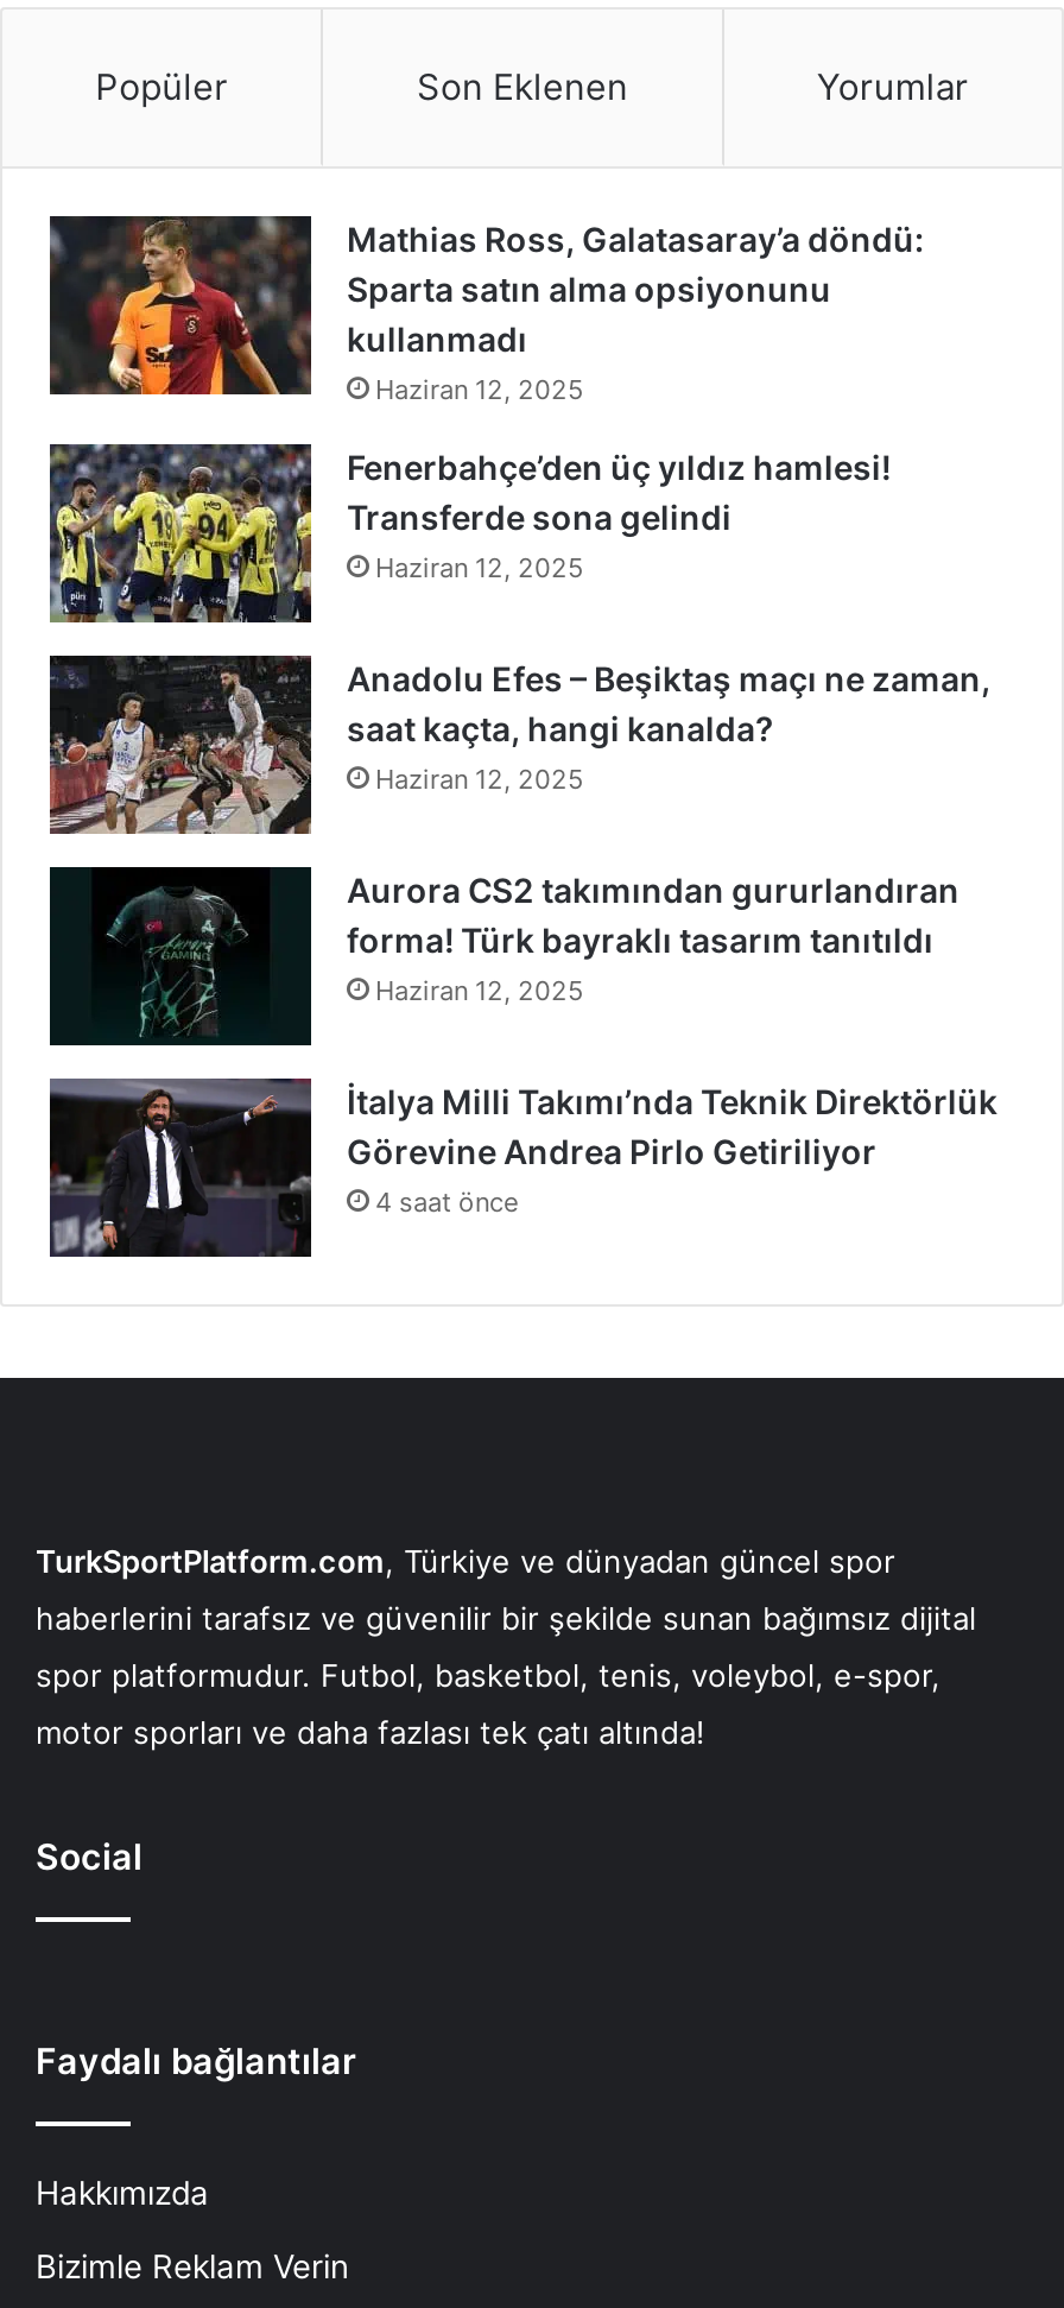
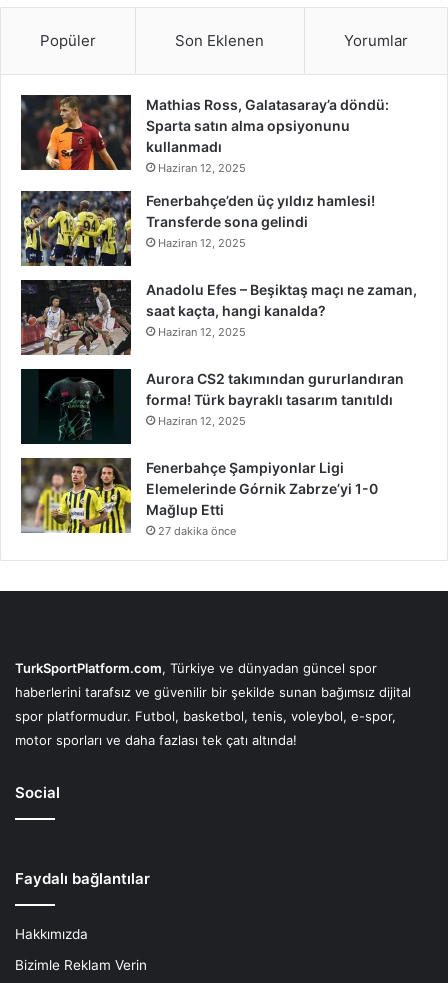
[50,1077,997,1260] [image] | İtalya Milli Takımı’nda Teknik Direktörlük | Görevine Andrea Pirlo Getiriliyor | 4 saat önce -> [21,457,378,538] [image] | Fenerbahçe Şampiyonlar Ligi | Elemelerinde Górnik Zabrze’yi 1-0 | Mağlup Etti | 27 dakika önce

